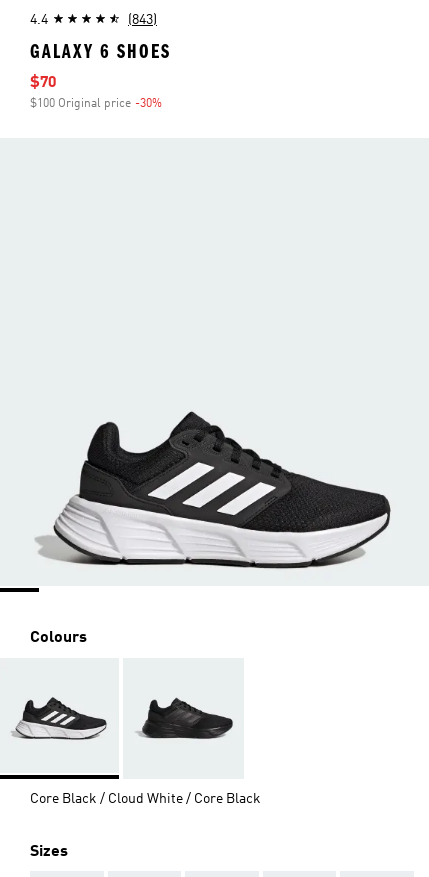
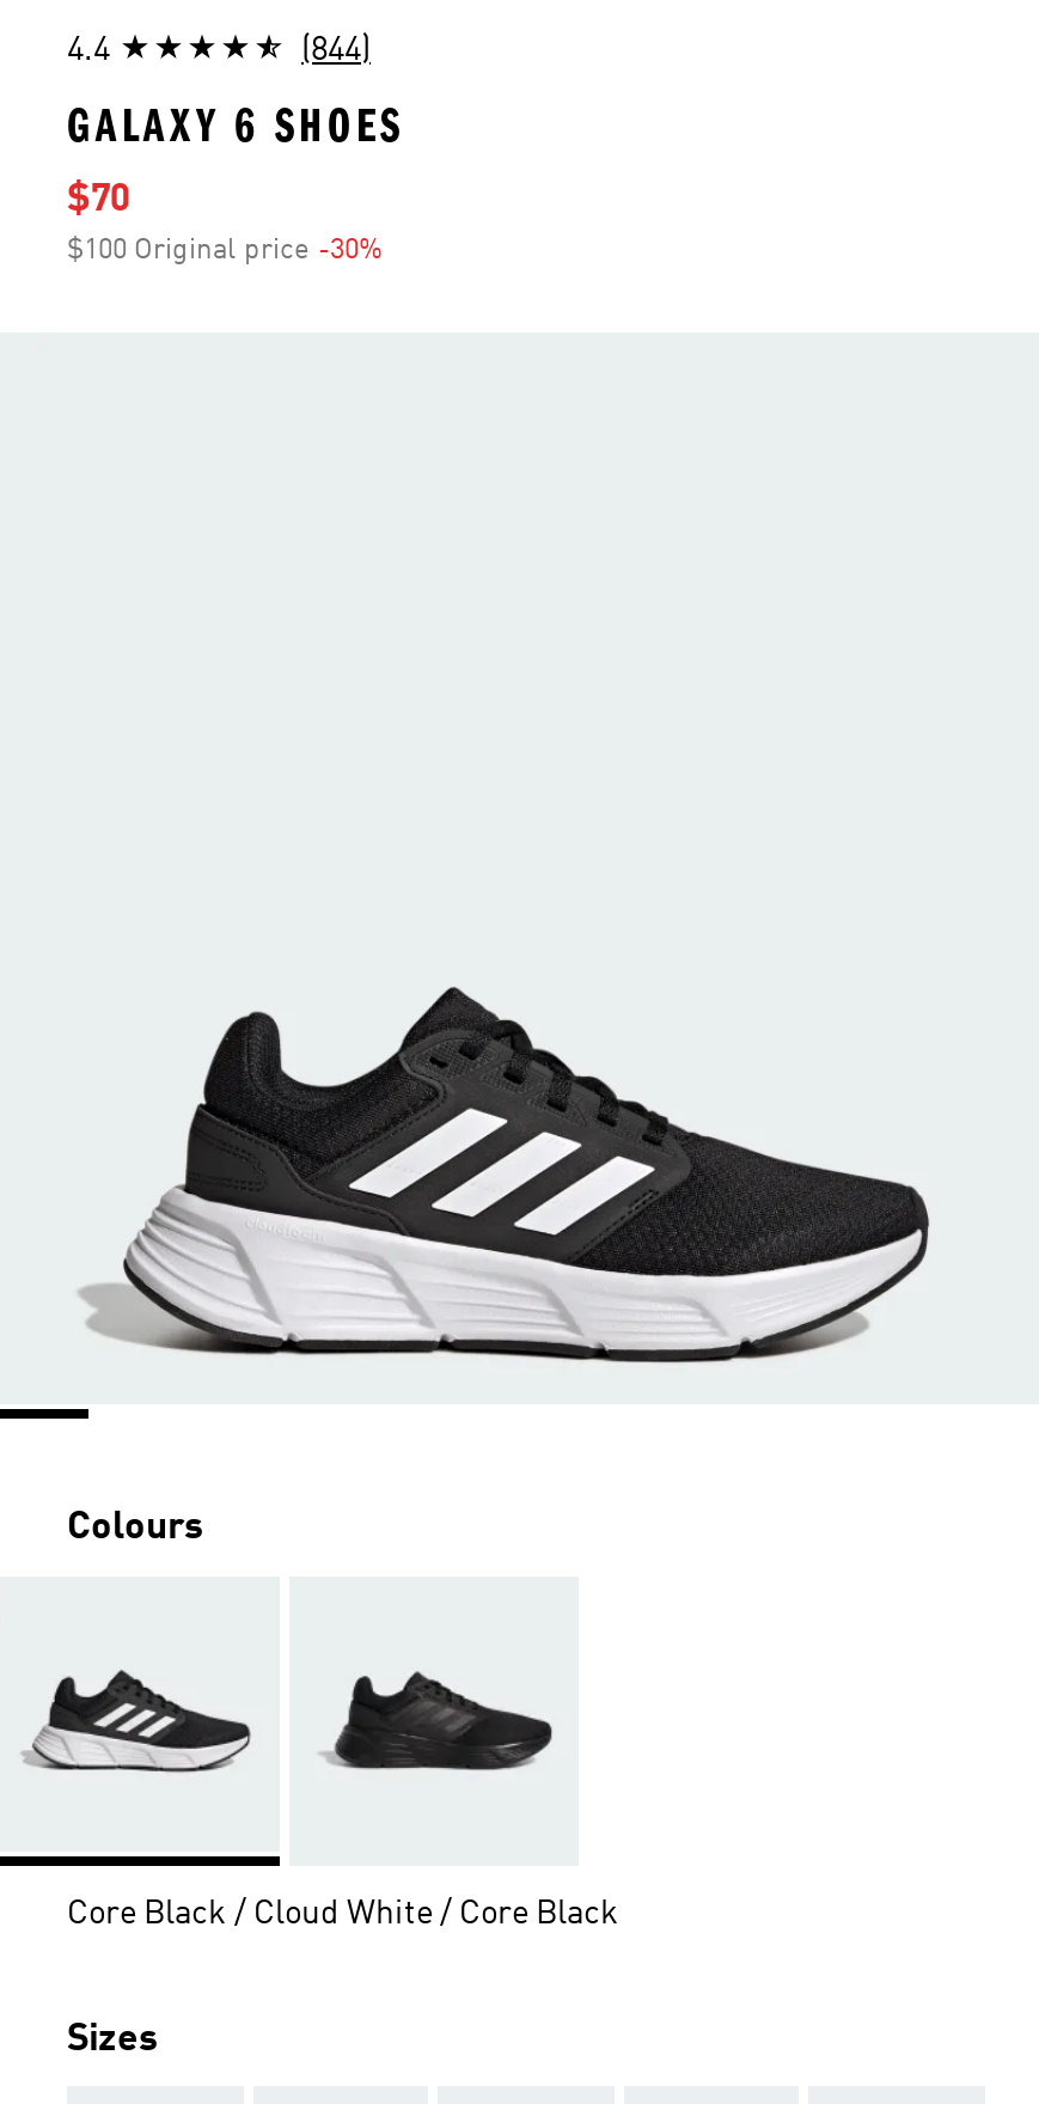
[128,13,157,27] (843) -> [301,33,371,67] (844)

